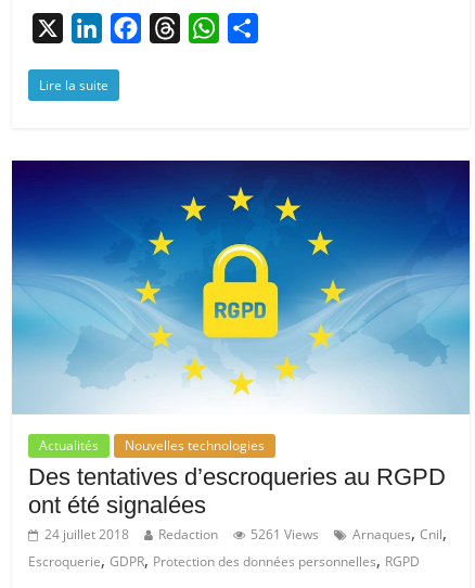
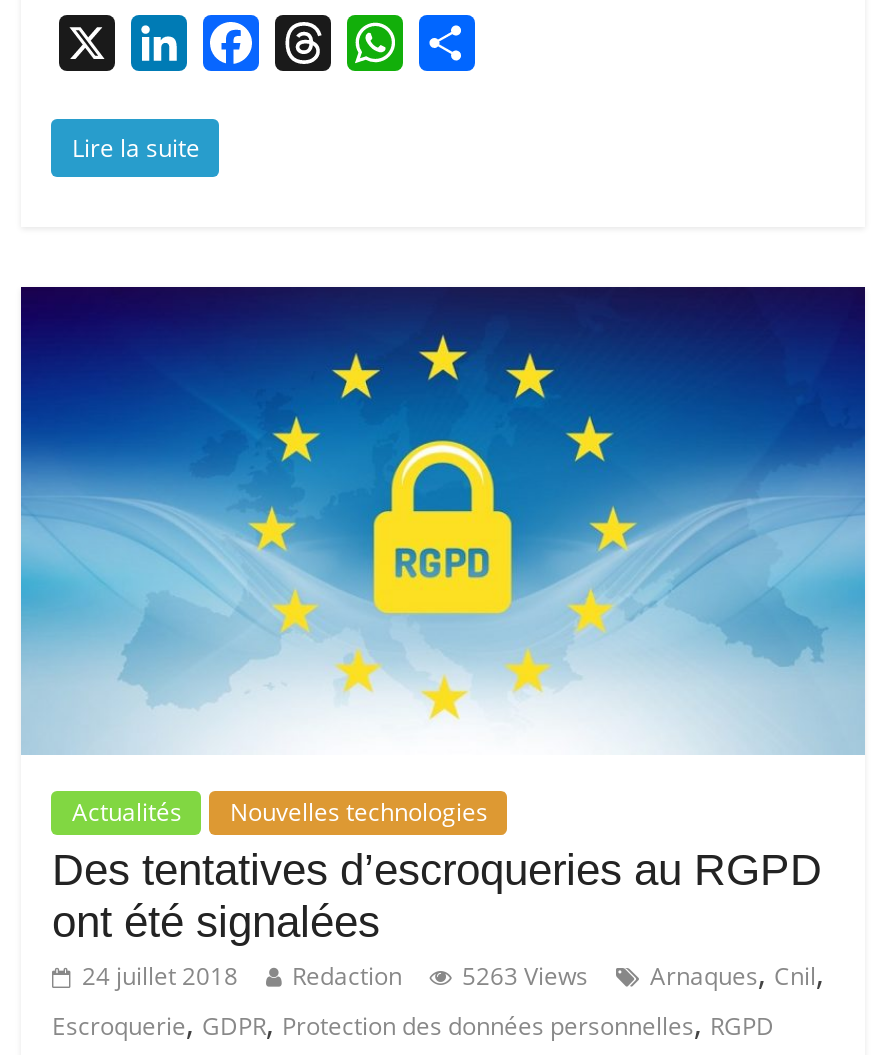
[45,521,447,545] 24 juillet 2018 Redaction 5261 Views Arnaques, Cnil, -> [82,952,824,996] 24 juillet 2018 Redaction 5263 Views Arnaques, Cnil,

